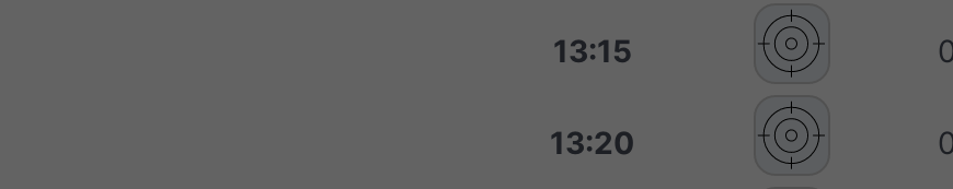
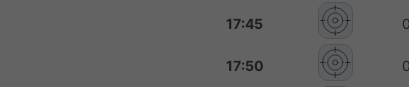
[553,31,632,68] 13:15 -> [226,14,263,31] 17:45
[550,122,635,160] 13:20 -> [225,56,263,73] 17:50

